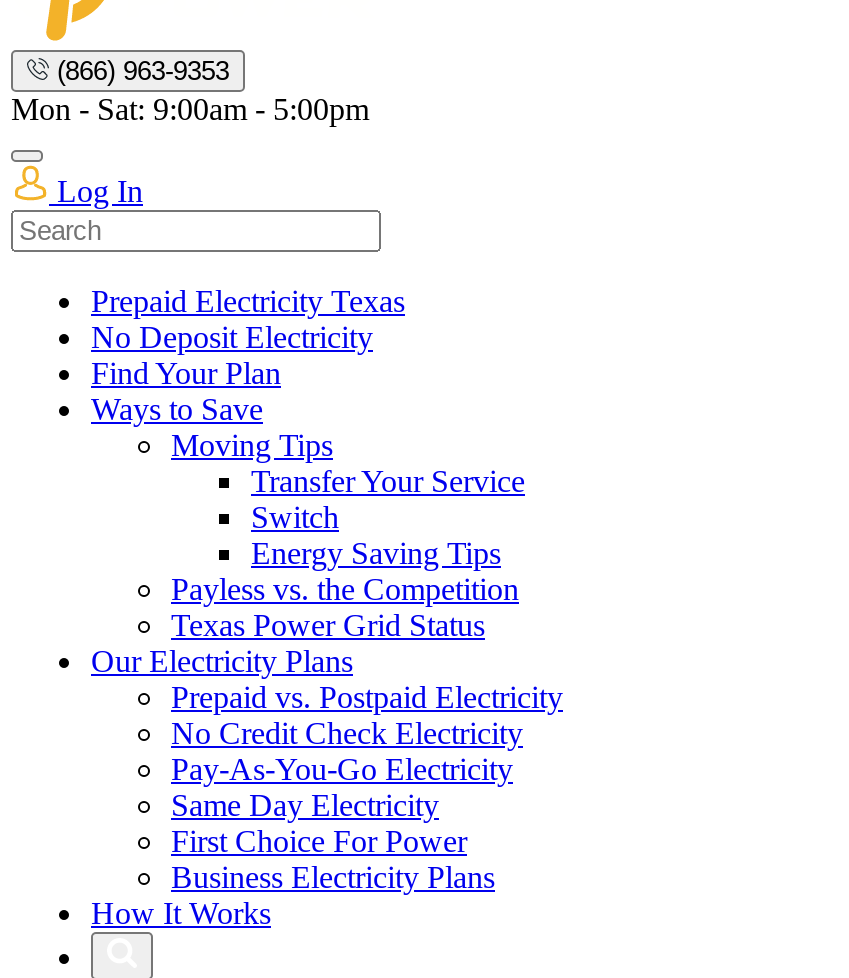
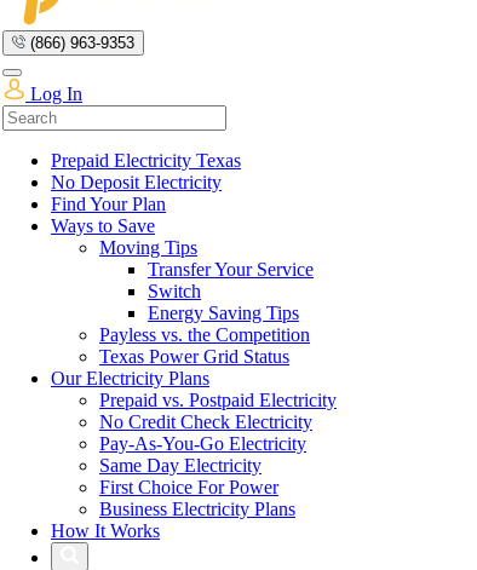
[11,92,369,126] Mon - Sat: 9:00am - 5:00pm -> none

